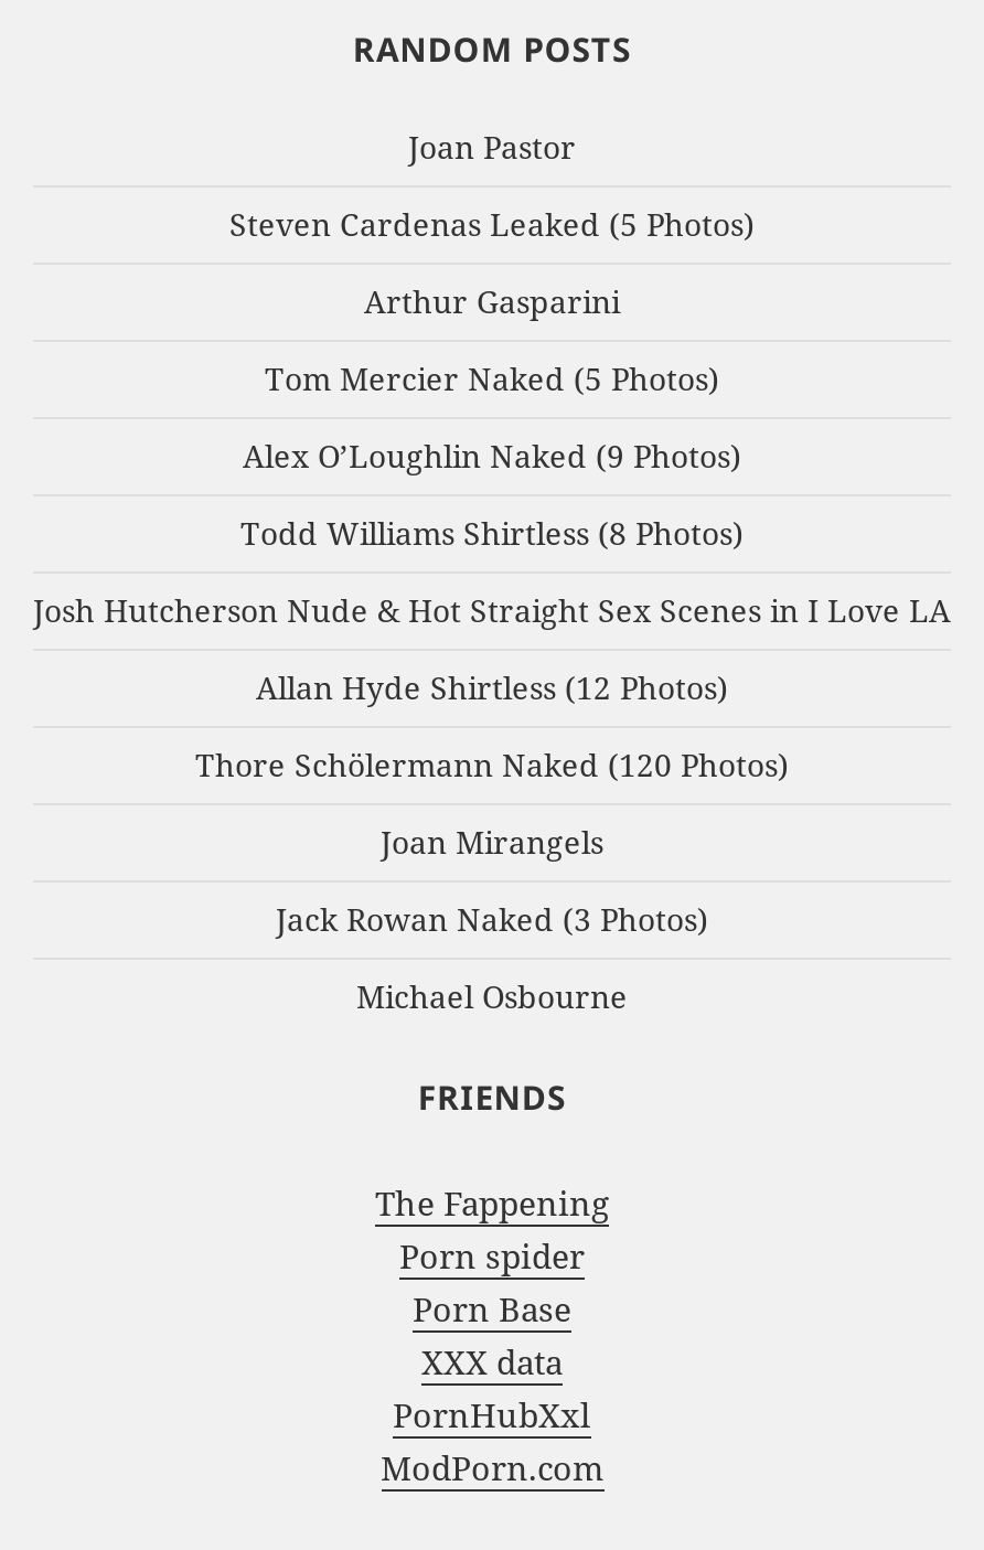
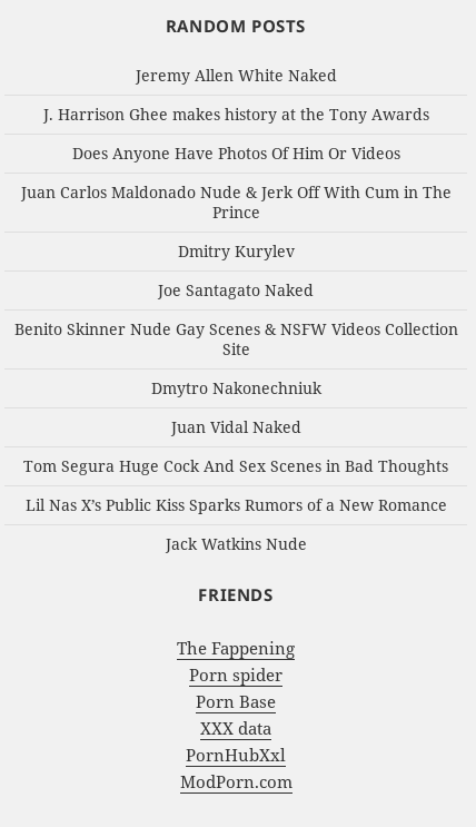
[408,125,576,167] Joan Pastor -> [135,64,336,85] Jeremy Allen White Naked
[229,203,755,244] Steven Cardenas Leaked (5 Photos) -> [43,103,429,124] J. Harrison Ghee makes history at the Tony Awards
[364,280,620,322] Arthur Gasparini -> [72,142,400,163] Does Anyone Have Photos Of Him Or Videos
[265,357,719,399] Tom Mercier Naked (5 Photos) -> [21,181,451,222] Juan Carlos Maldonado Nude & Jerk Off With Cum in The | Prince
[243,434,741,476] Alex O’Loughlin Naked (9 Photos) -> [177,240,294,261] Dmitry Kurylev
[240,511,744,553] Todd Williams Shirtless (8 Photos) -> [158,279,314,300] Joe Santagato Naked
[33,589,951,631] Josh Hutcherson Nude & Hot Straight Sex Scenes in I Love LA -> [14,318,458,359] Benito Skinner Nude Gay Scenes & NSFW Videos Collection | Site
[256,666,728,708] Allan Hyde Shirtless (12 Photos) -> [151,377,321,398] Dmytro Nakonechniuk
[195,743,789,785] Thore Schölermann Naked (120 Photos) -> [171,416,301,437] Juan Vidal Naked
[381,820,603,862] Joan Mirangels -> [23,455,448,476] Tom Segura Huge Cock And Sex Scenes in Bad Thoughts
[276,898,708,939] Jack Rowan Naked (3 Photos) -> [25,494,447,515] Lil Nas X’s Public Kiss Sparks Rumors of a New Romance
[356,975,628,1017] Michael Osbourne -> [165,533,306,554] Jack Watkins Nude

